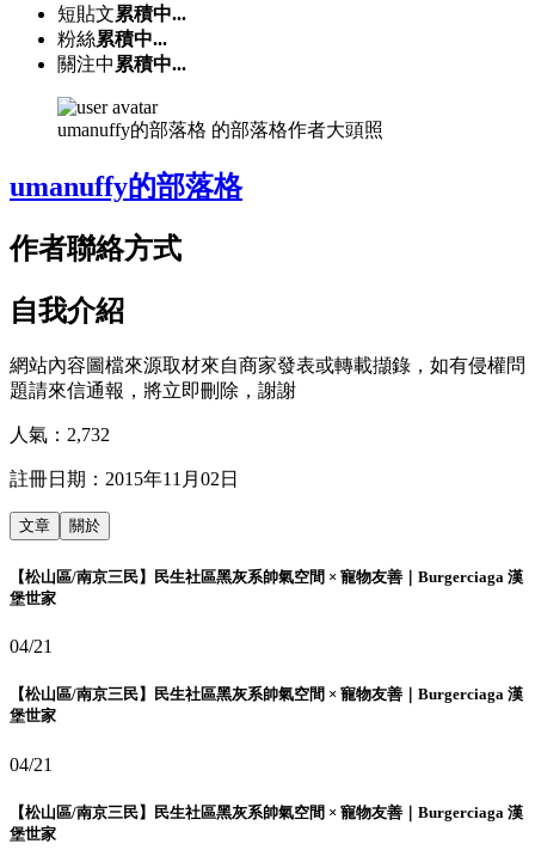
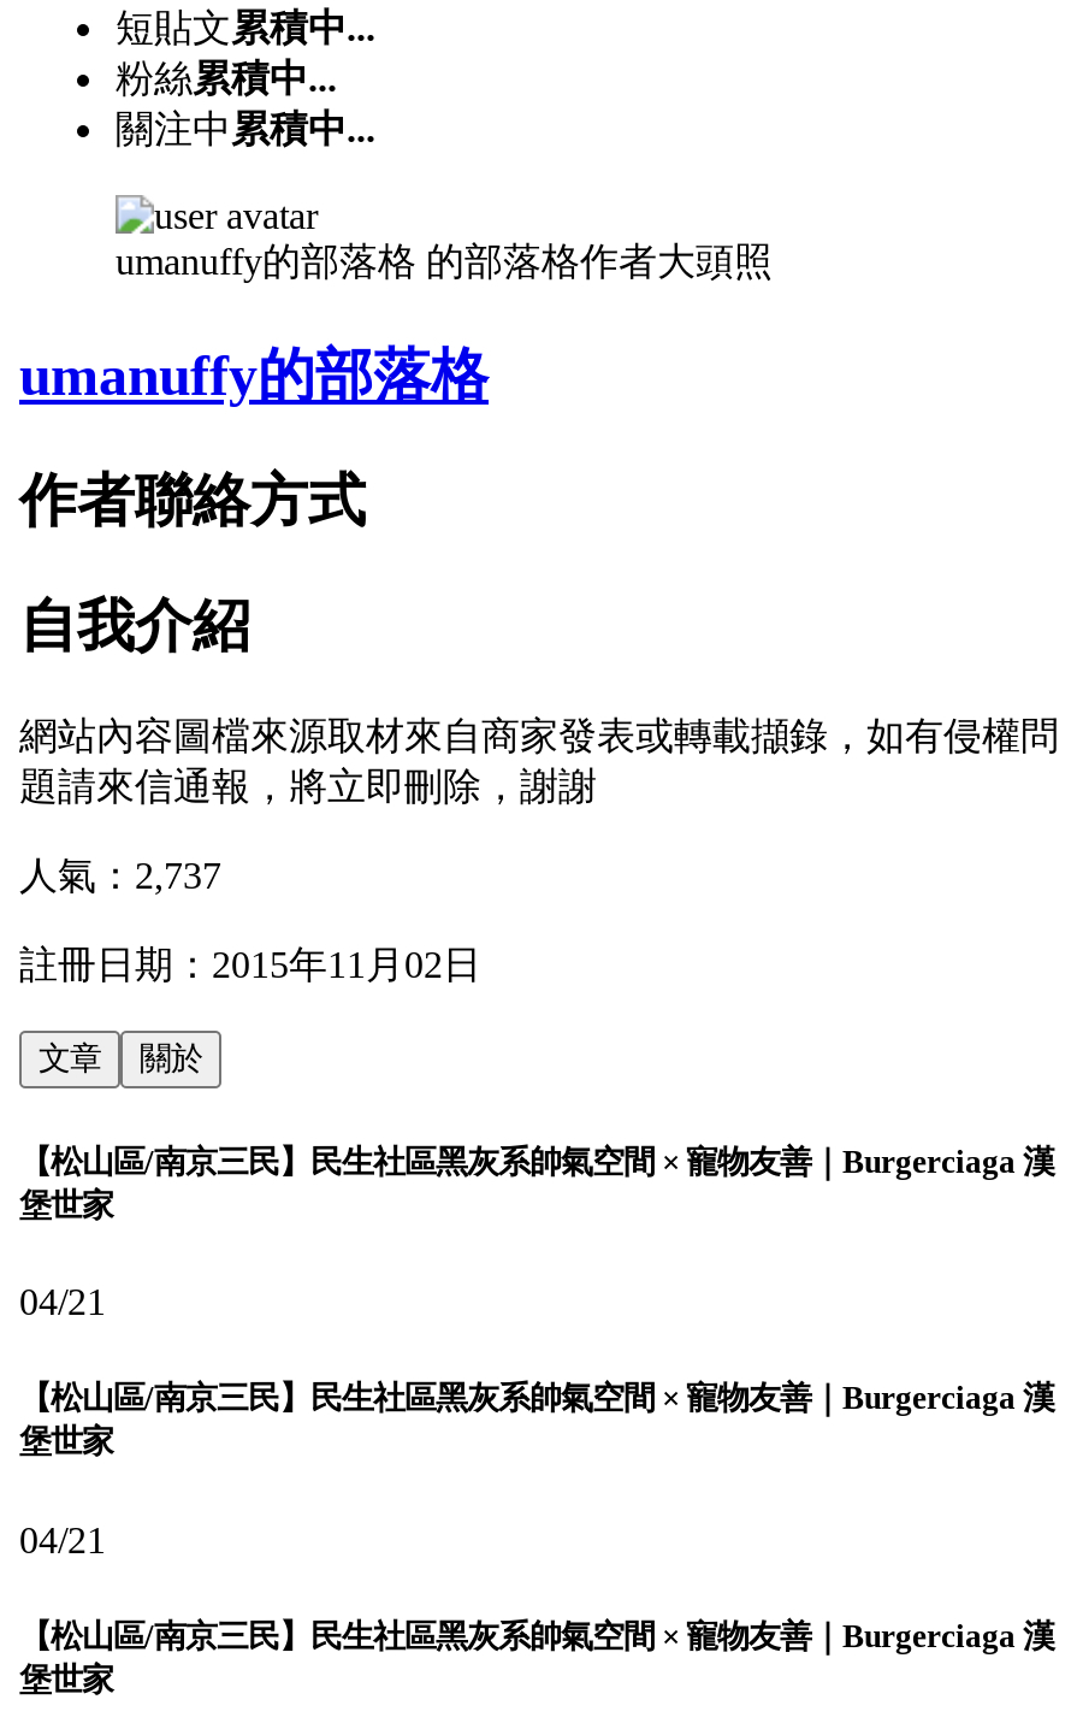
[10,424,110,445] 人氣：2,732 -> [19,855,221,896] 人氣：2,737

